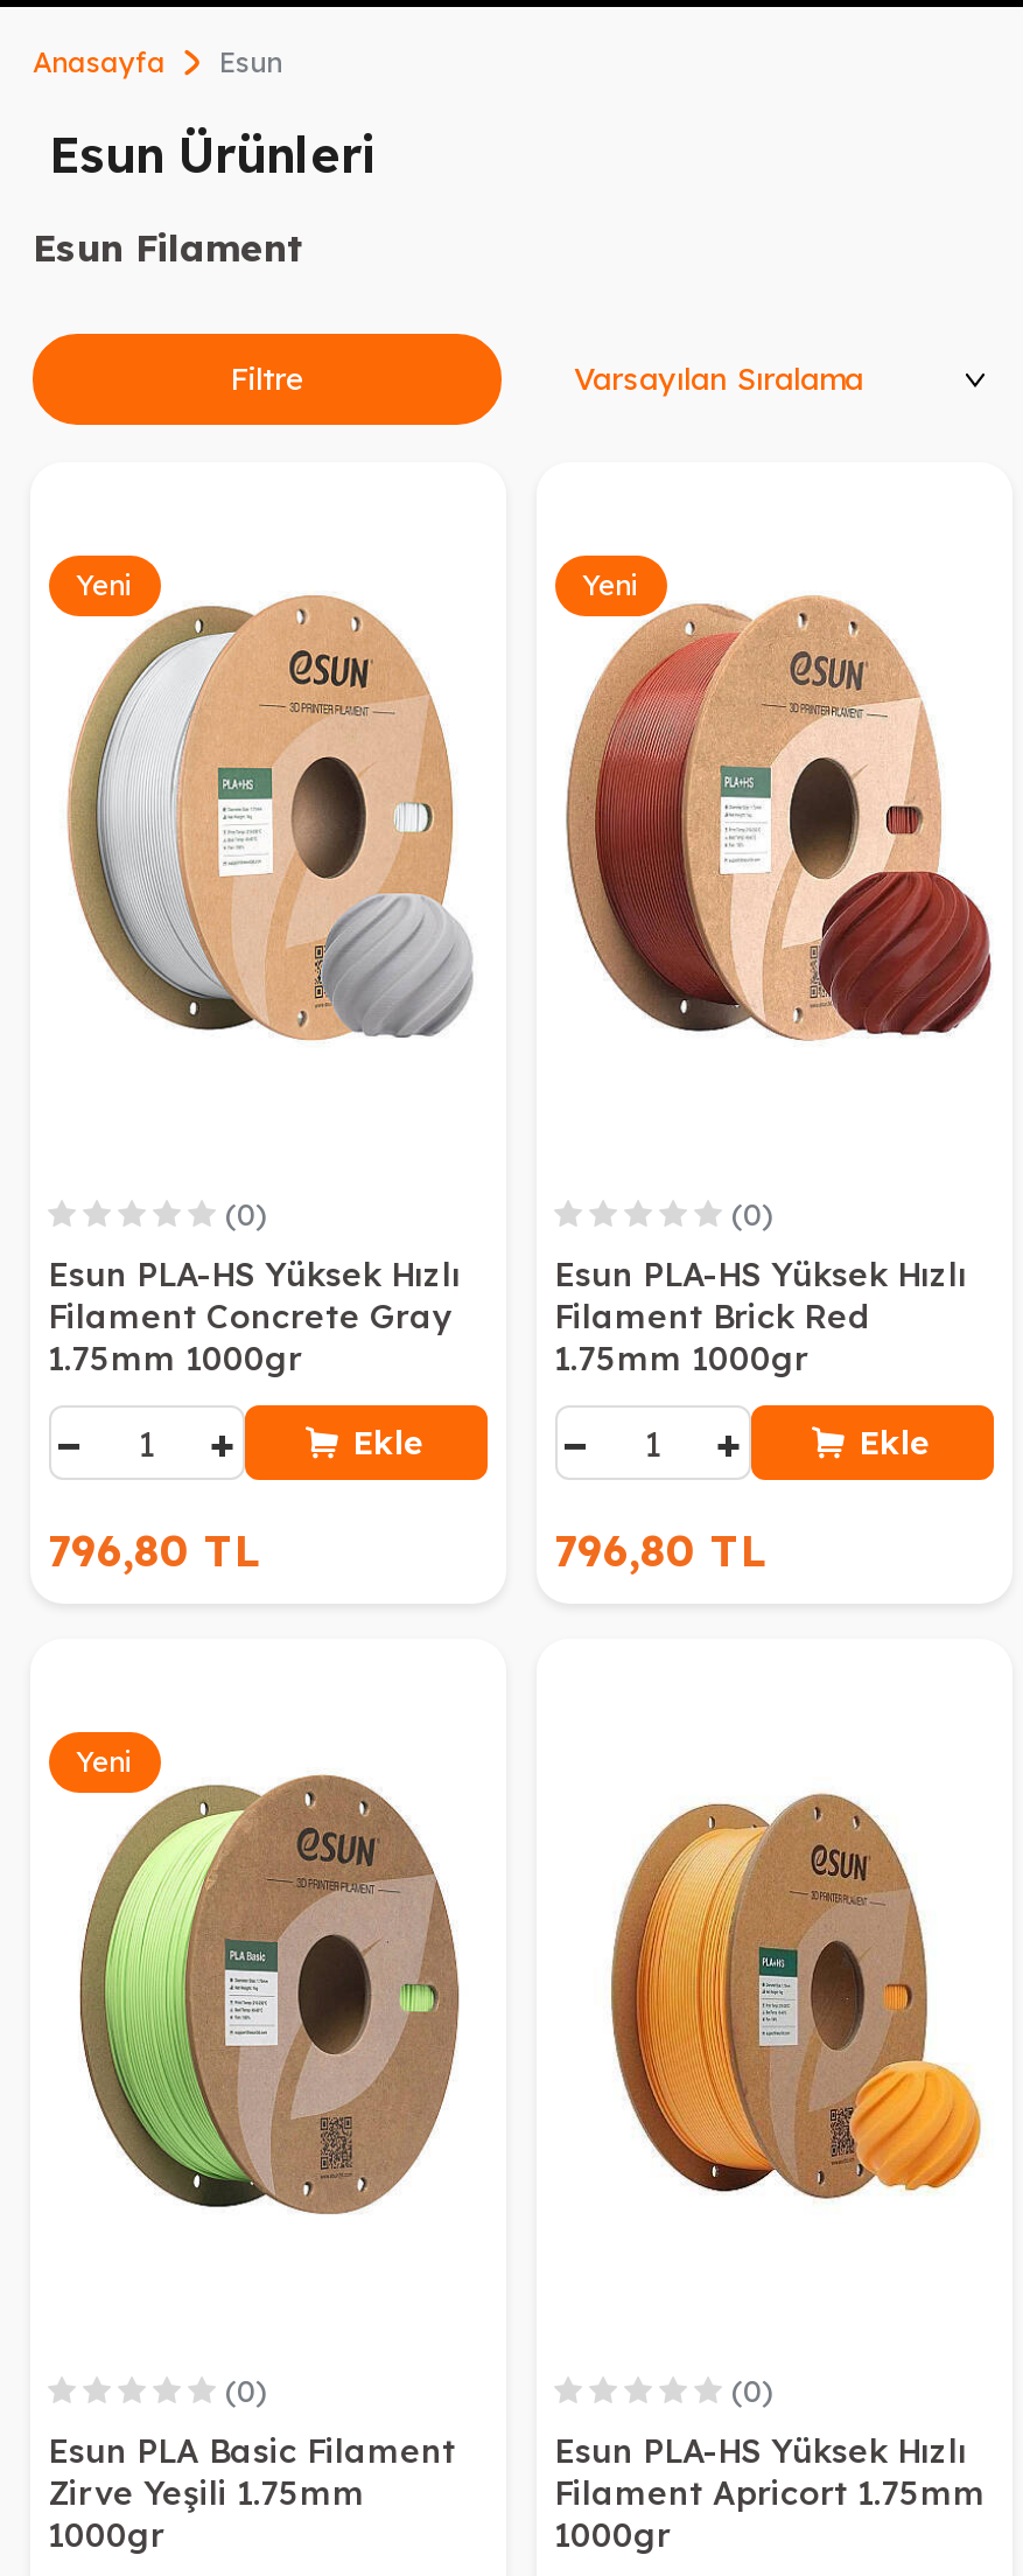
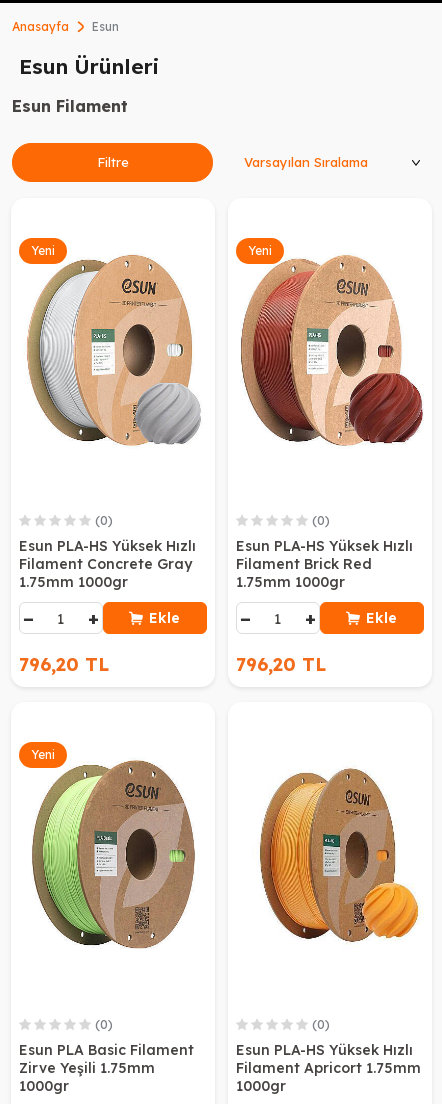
[48,1525,260,1579] 796,80 TL -> [18,653,108,676] 796,20 TL
[554,1525,766,1579] 796,80 TL -> [235,653,325,676] 796,20 TL

